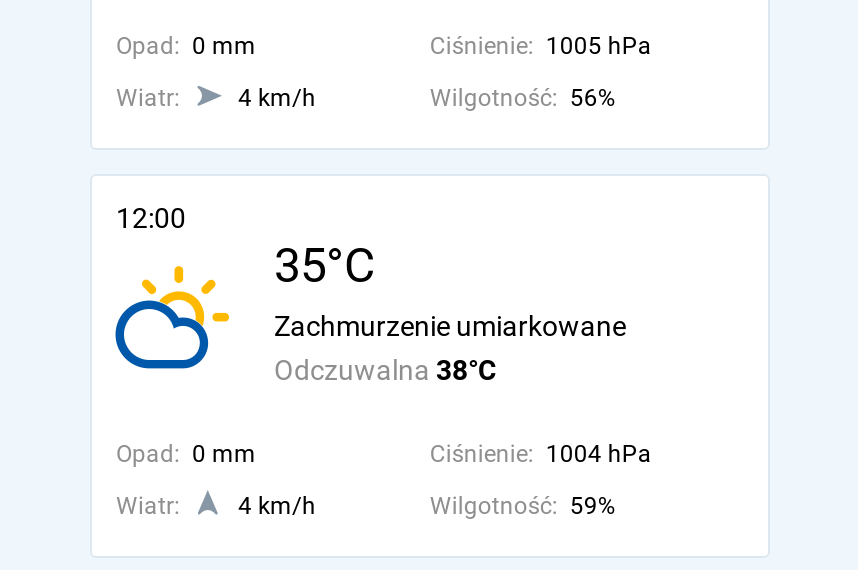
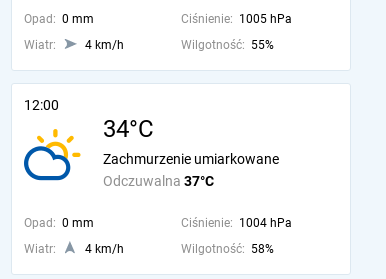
[430,84,616,112] Wilgotność: 56% -> [181,38,274,52] Wilgotność: 55%
[274,238,376,294] 35°C -> [103,115,154,143] 34°C
[274,354,496,386] Odczuwalna 38°C -> [103,173,214,189] Odczuwalna 37°C
[430,492,616,520] Wilgotność: 59% -> [181,242,274,256] Wilgotność: 58%

